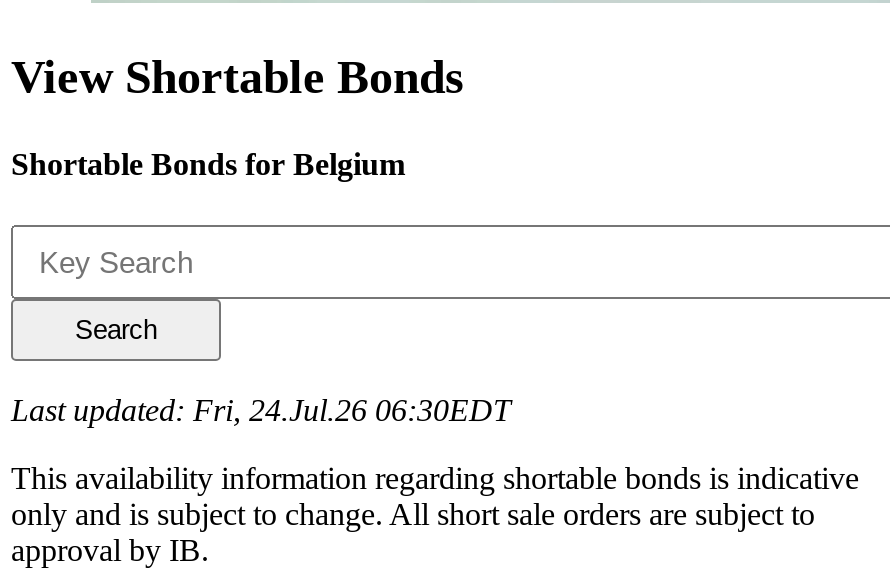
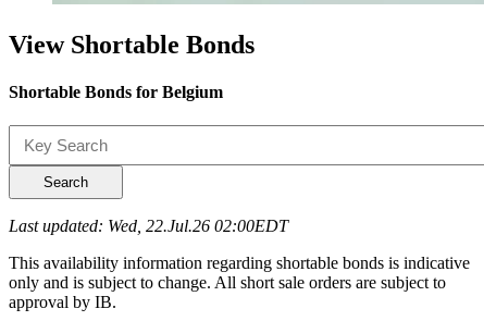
[11,394,511,428] Last updated: Fri, 24.Jul.26 06:30EDT -> [9,217,288,235] Last updated: Wed, 22.Jul.26 02:00EDT

